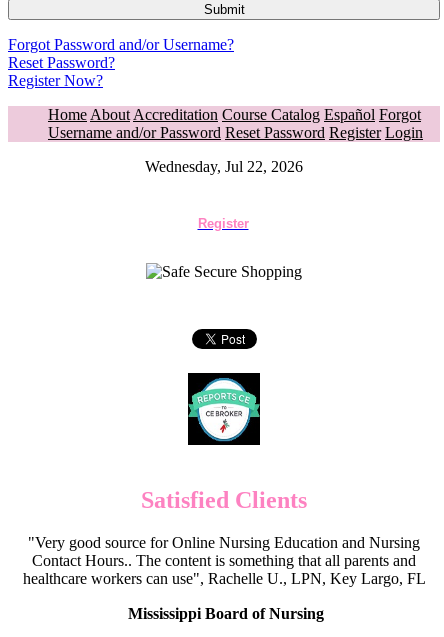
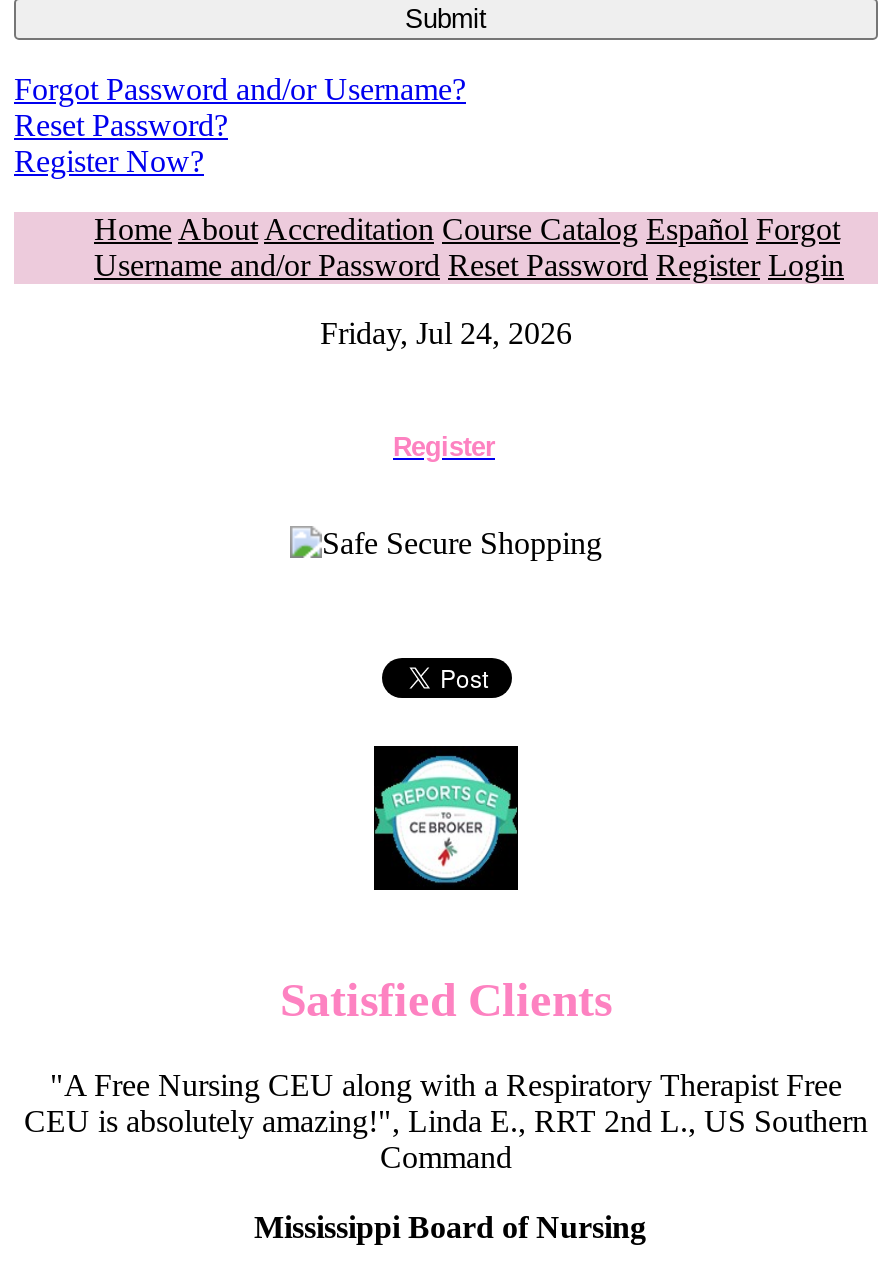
[145,158,303,175] Wednesday, Jul 22, 2026 -> [320,316,572,350] Friday, Jul 24, 2026
[22,534,425,587] "Very good source for Online Nursing Education and Nursing | Contact Hours.. The content is something that all parents and | healthcare workers can use", Rachelle U., LPN, Key Largo, FL -> [24,1068,868,1174] "A Free Nursing CEU along with a Respiratory Therapist Free | CEU is absolutely amazing!", Linda E., RRT 2nd L., US Southern | Command

